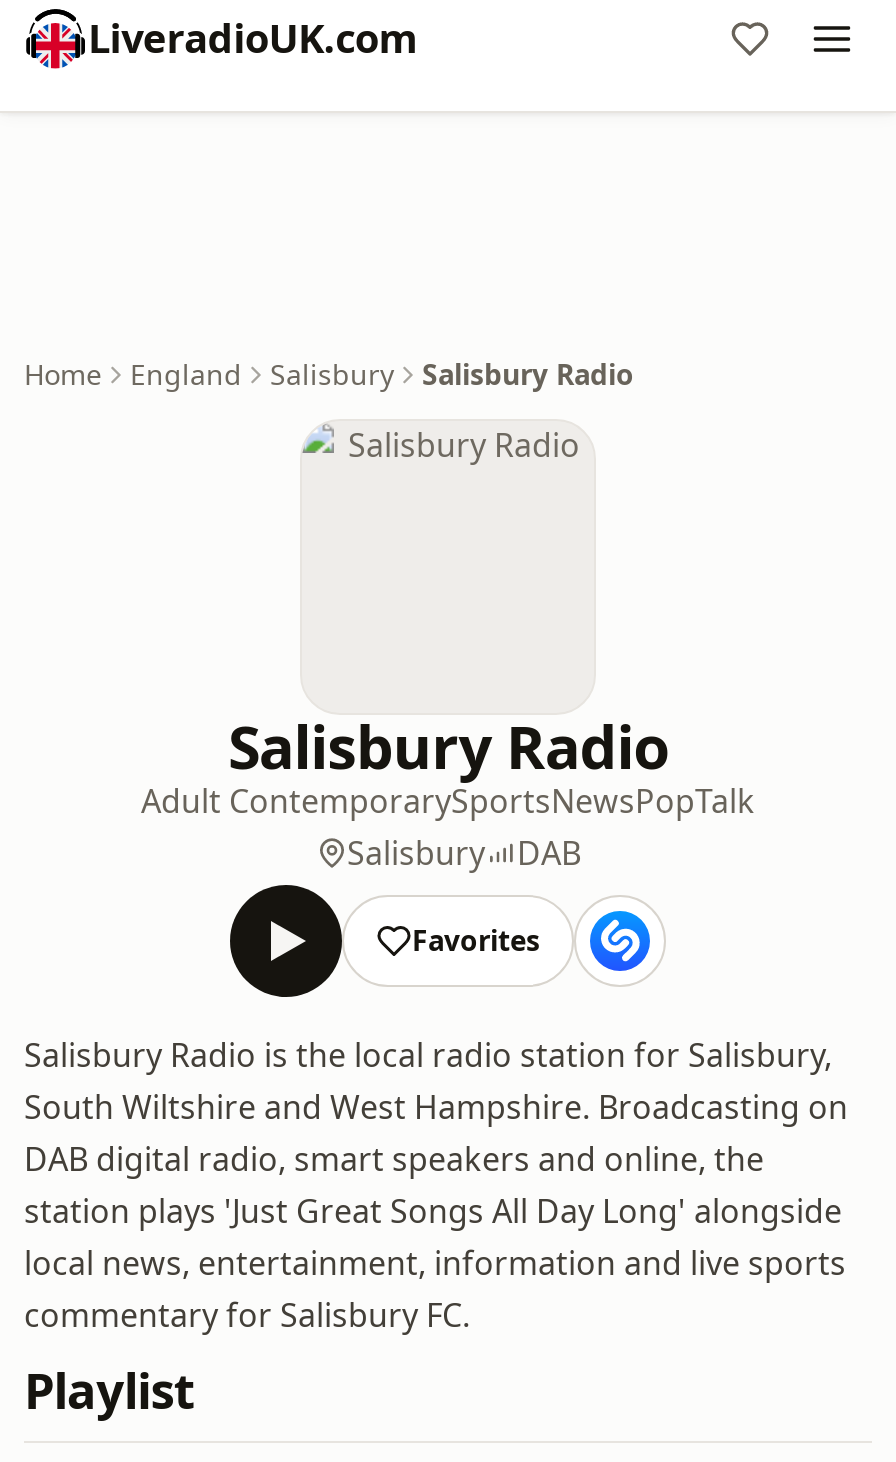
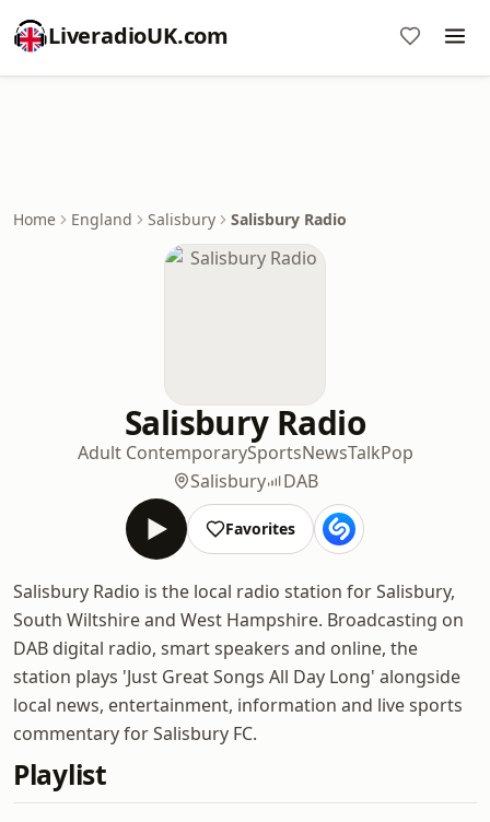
[141,779,755,823] Adult ContemporarySportsNewsPopTalk -> [77,441,413,465] Adult ContemporarySportsNewsTalkPop

